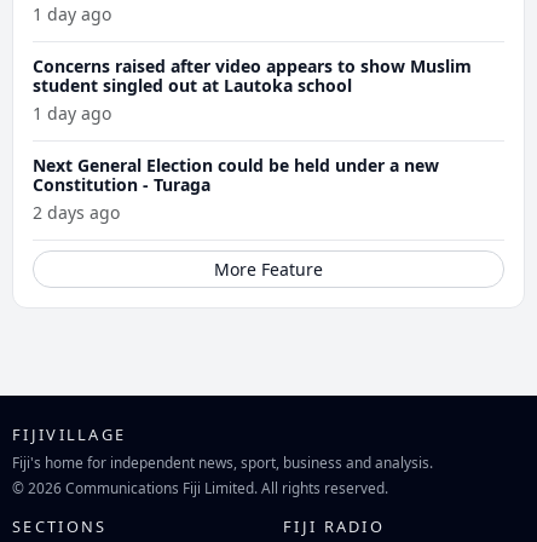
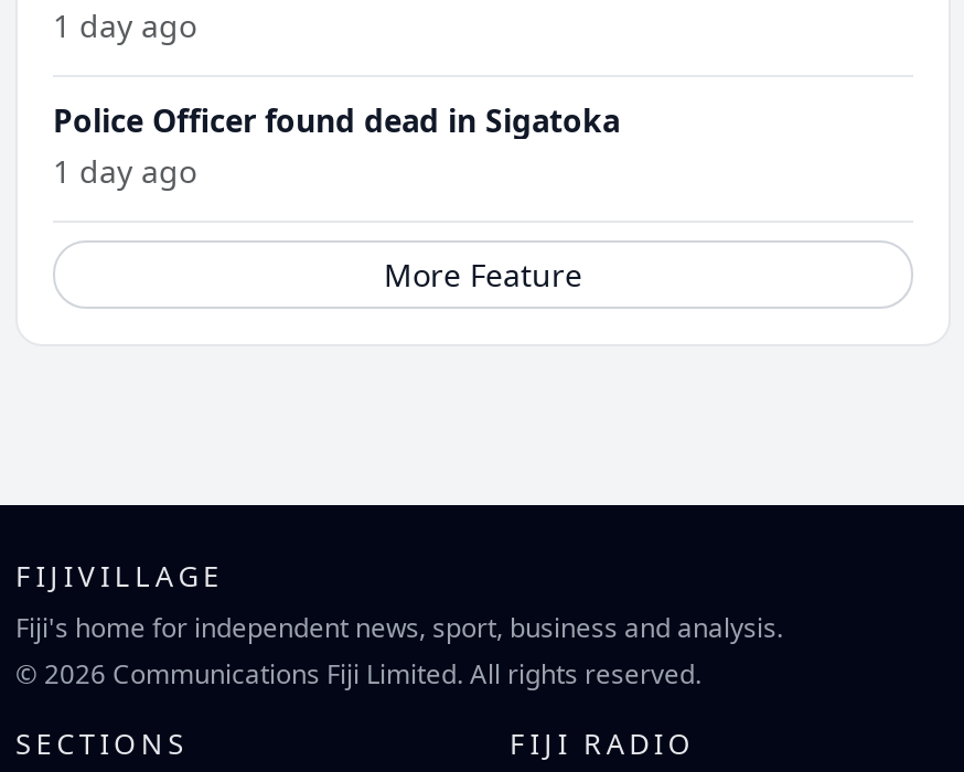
[33,55,472,97] Concerns raised after video appears to show Muslim | student singled out at Lautoka school -> [53,100,620,142] Police Officer found dead in Sigatoka
[33,154,439,224] Next General Election could be held under a new | Constitution - Turaga | 2 days ago -> none

